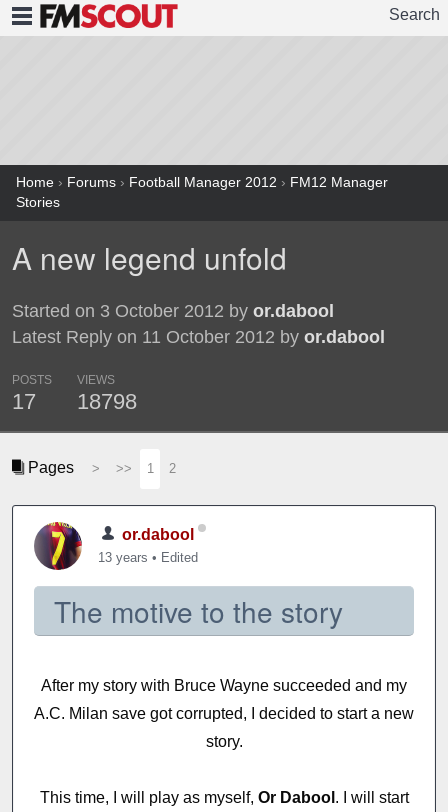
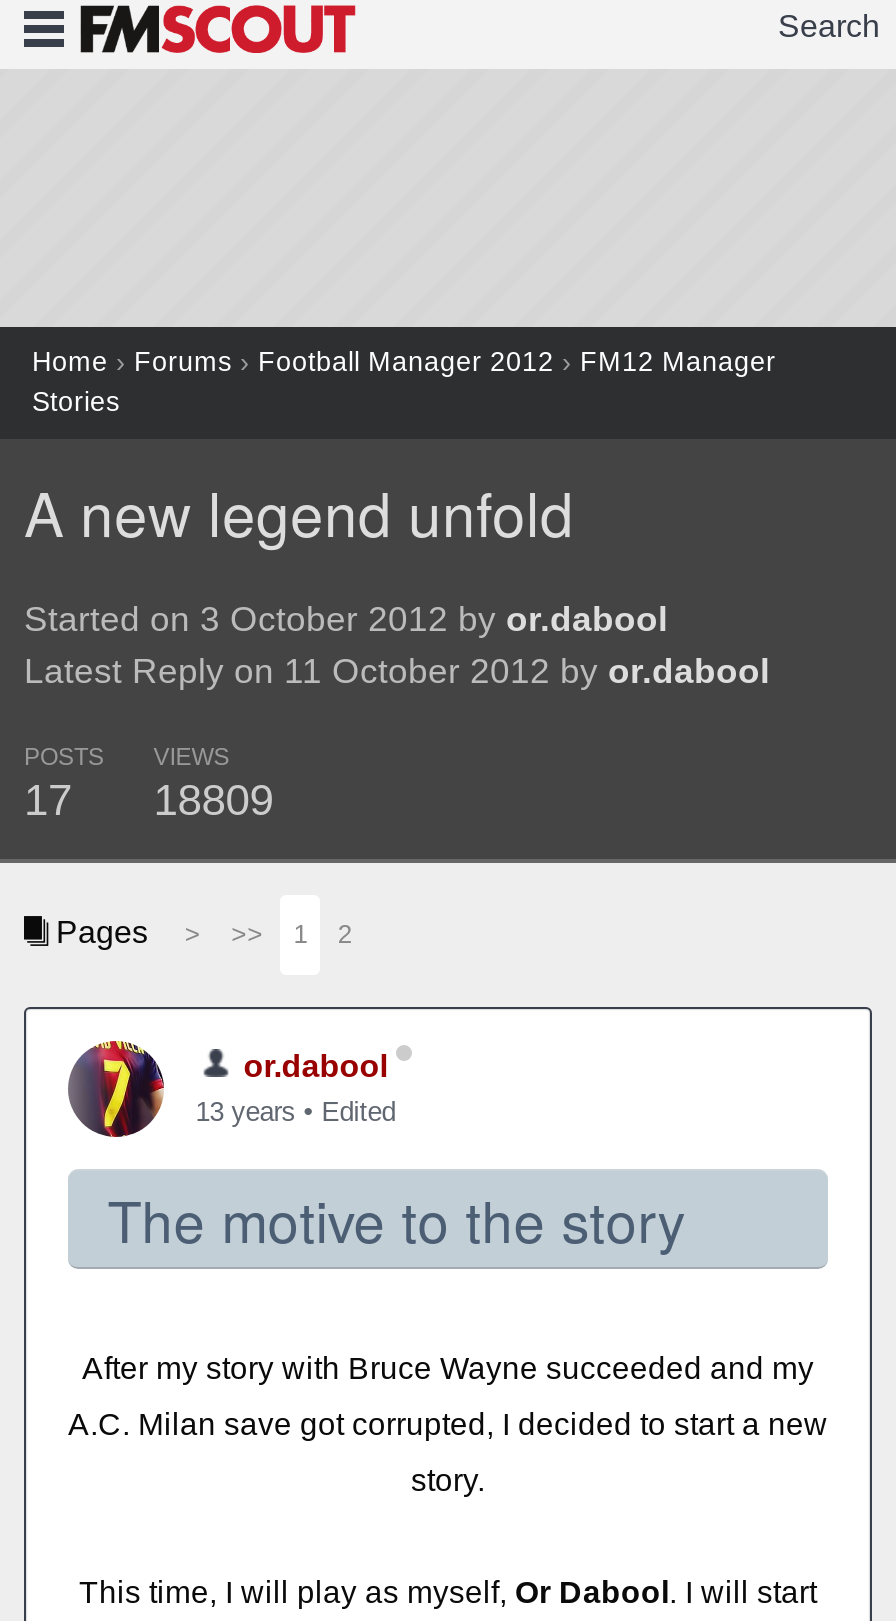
[12,389,137,414] 17 18798 -> [24,775,274,825] 17 18809

